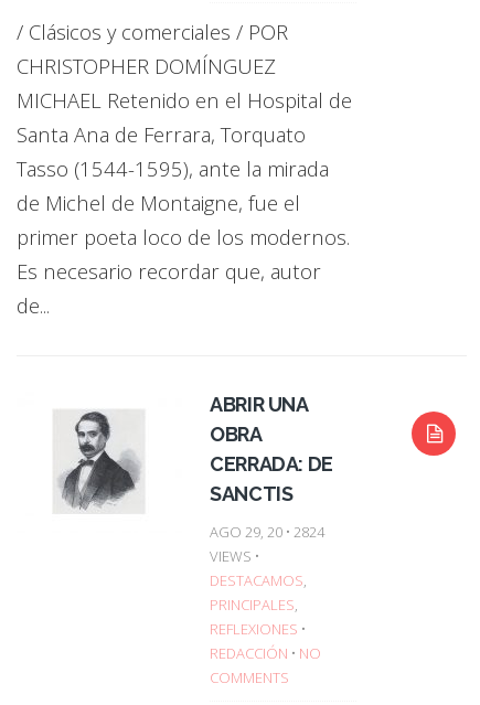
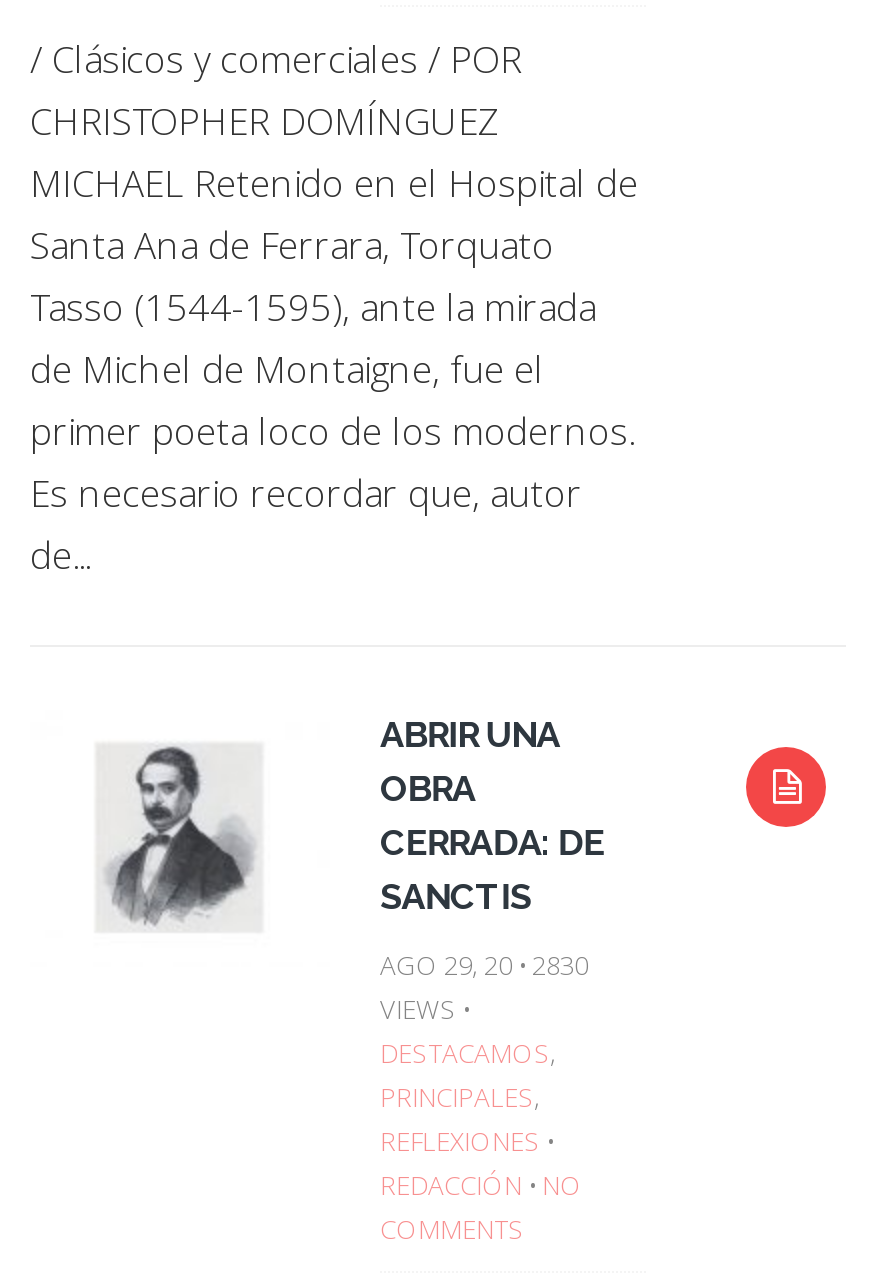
[210,521,324,541] AGO 29, 20 • 2824 -> [380,946,588,982] AGO 29, 20 • 2830

